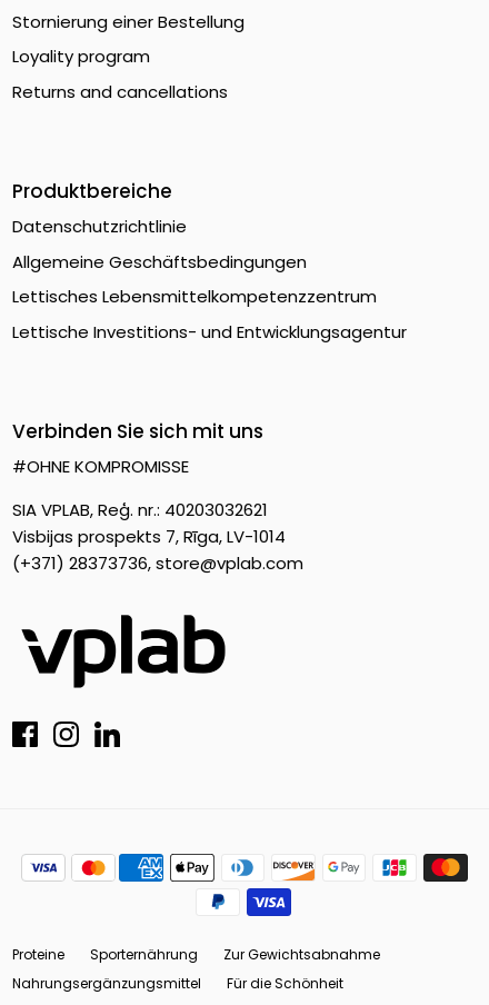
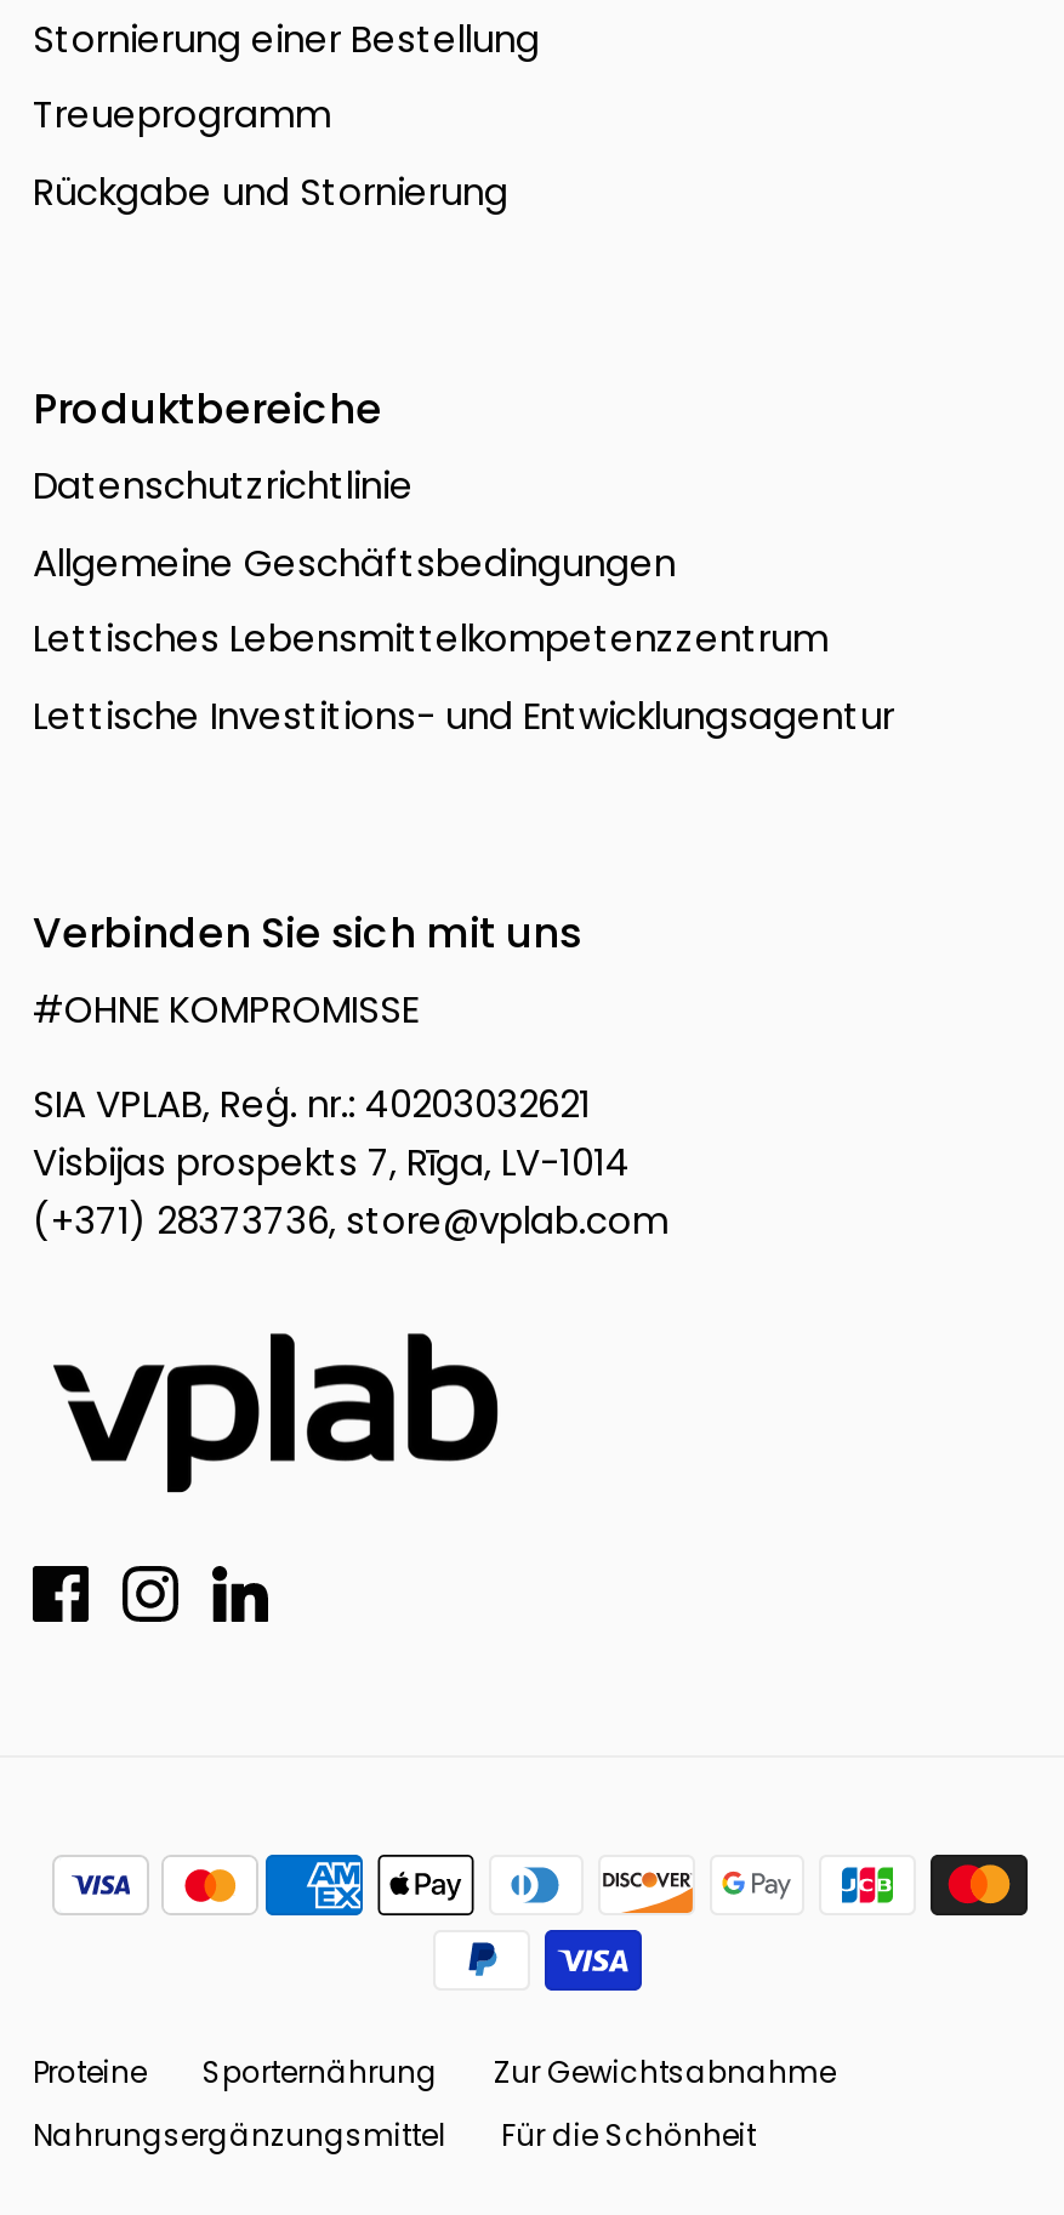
[12,45,150,68] Loyality program -> [33,89,331,140] Treueprogramm
[12,80,228,103] Returns and cancellations -> [33,166,508,217] Rückgabe und Stornierung

